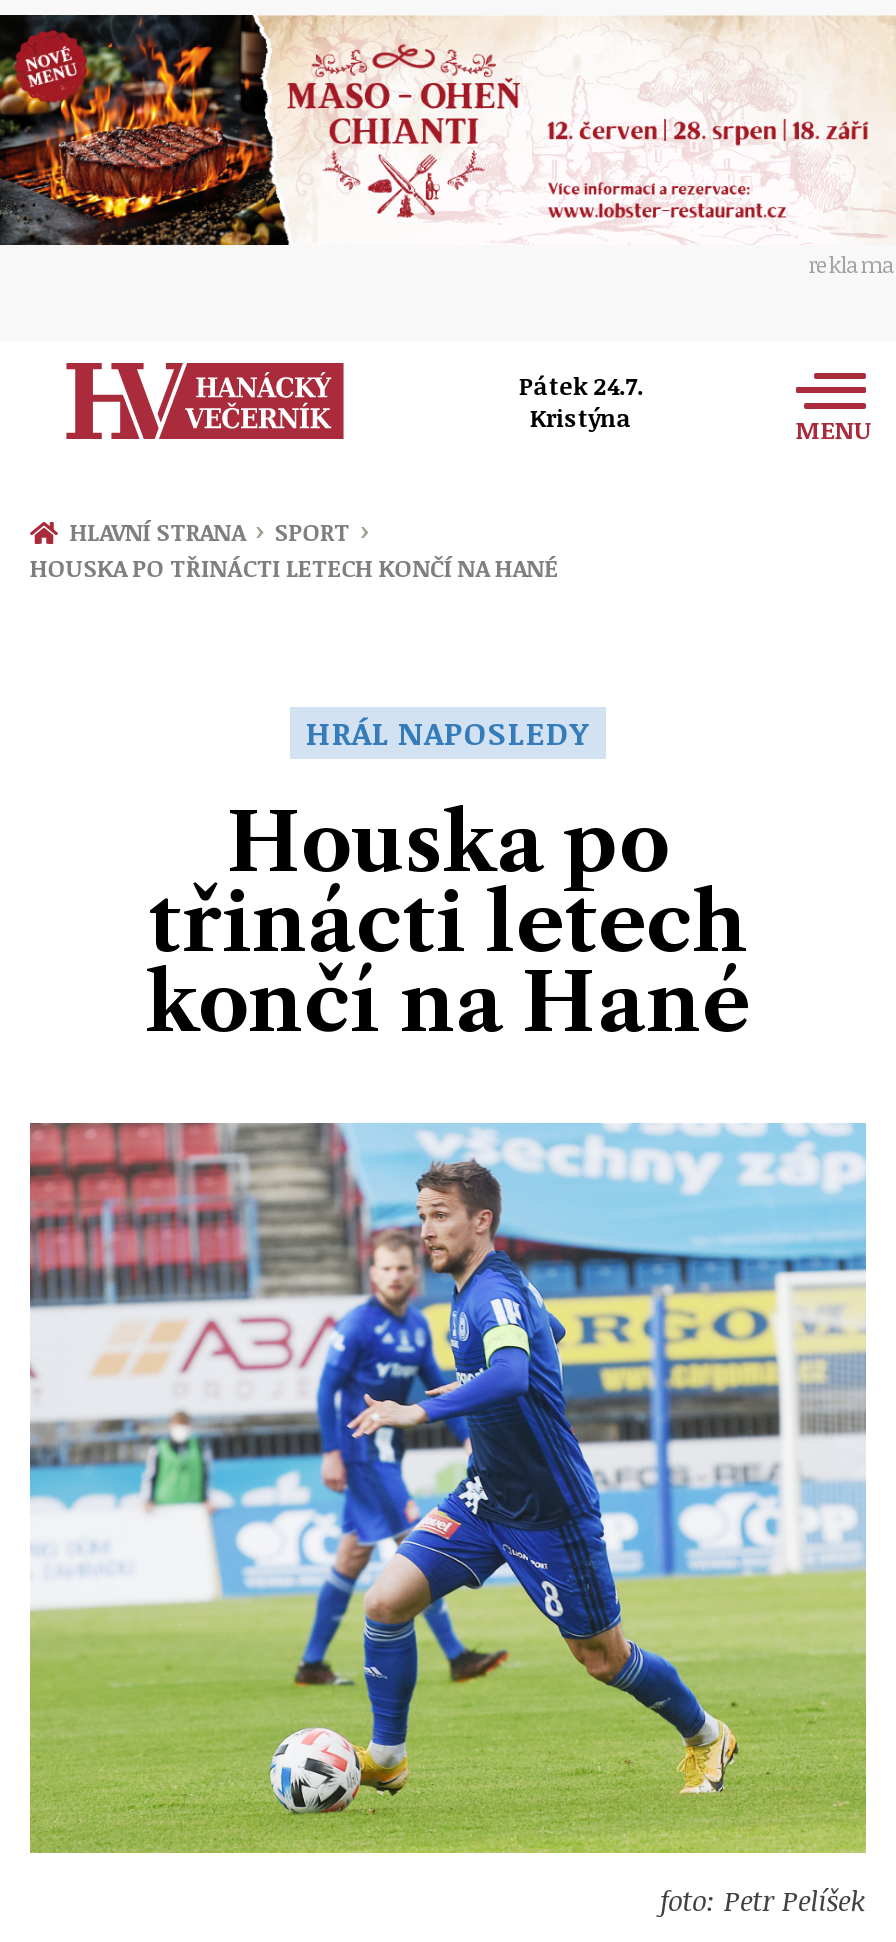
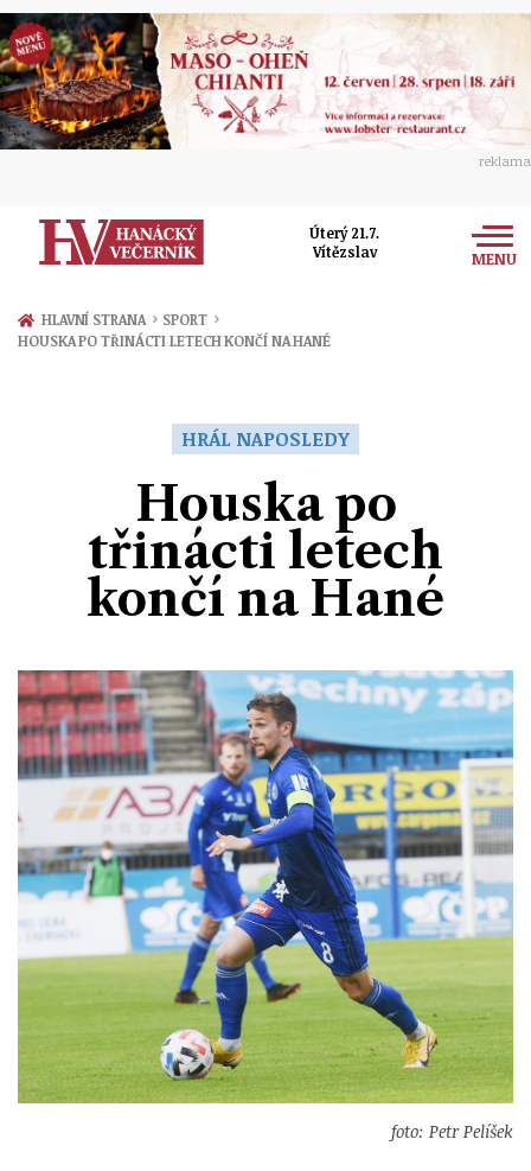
[519,370,643,434] Pátek 24.7. | Kristýna -> [309,224,379,262] Úterý 21.7. | Vítězslav

